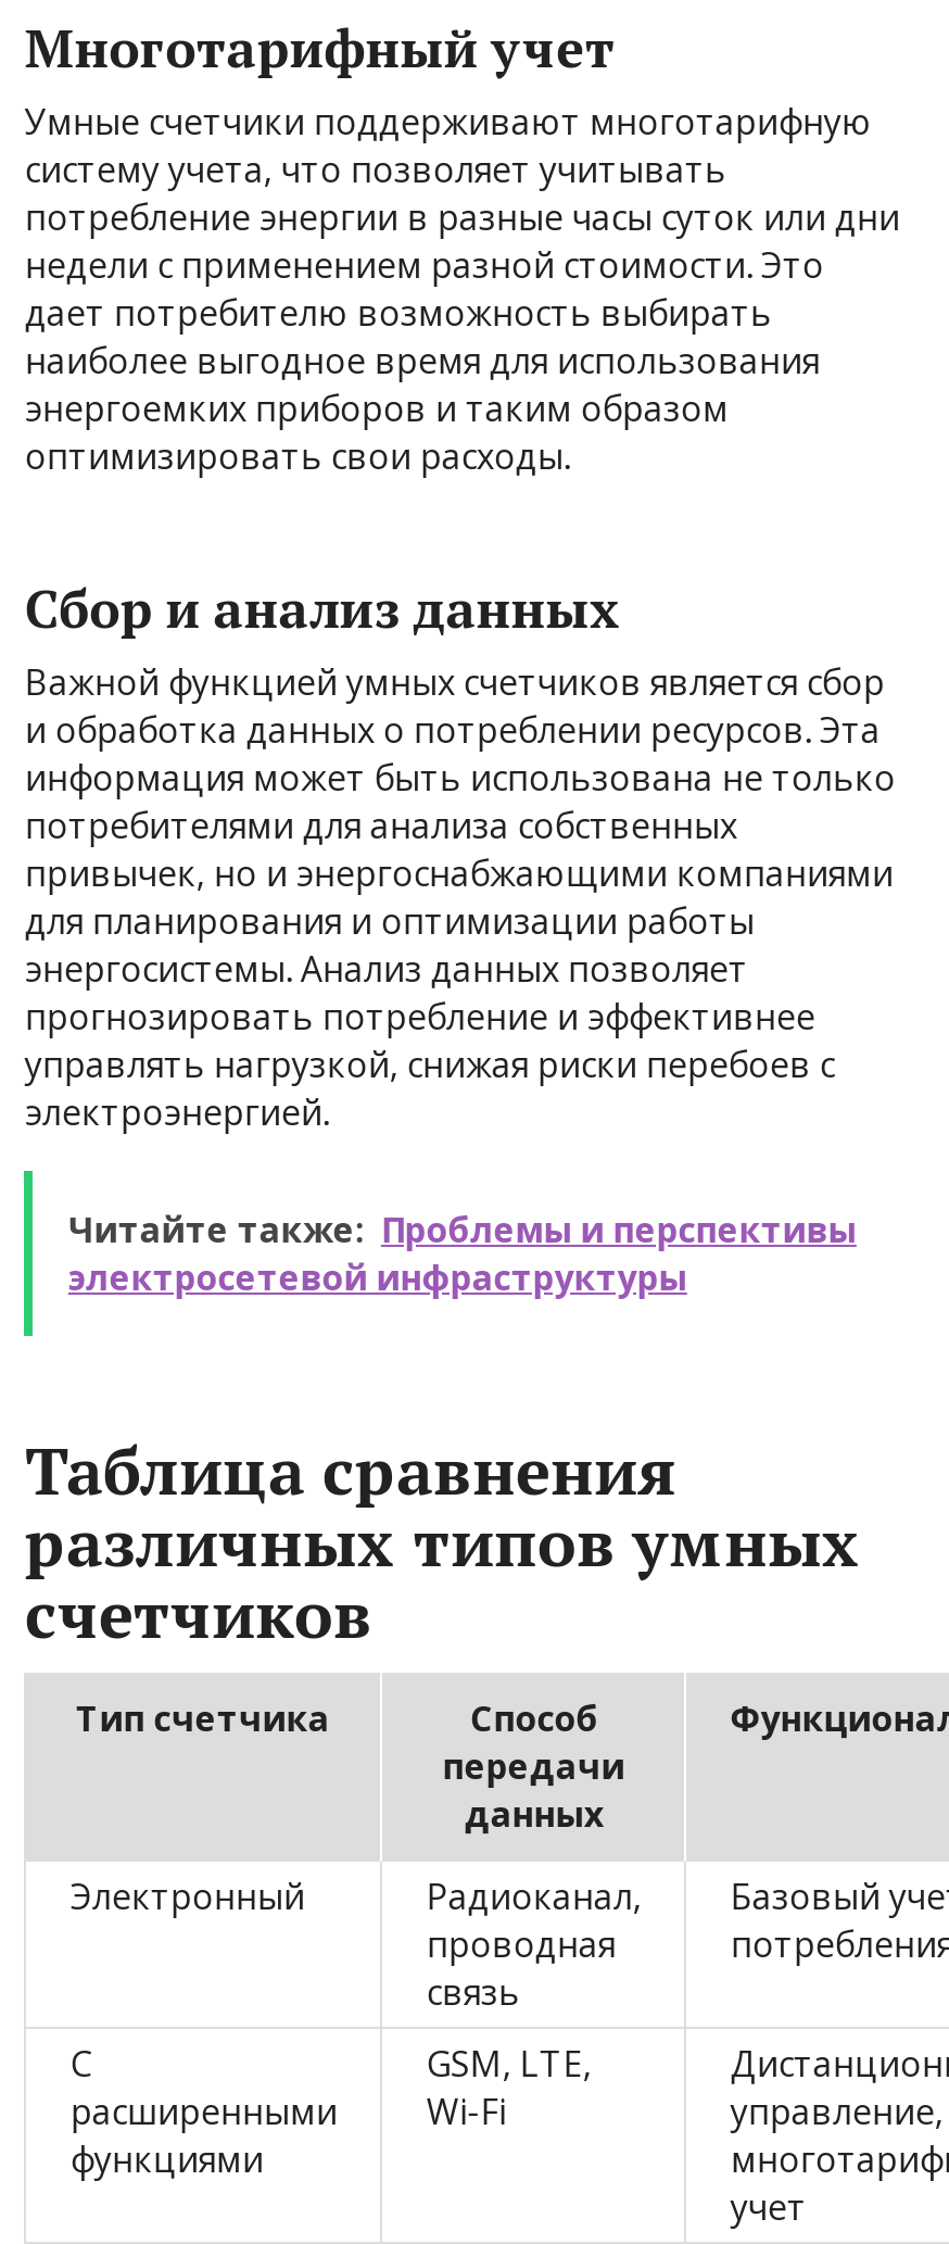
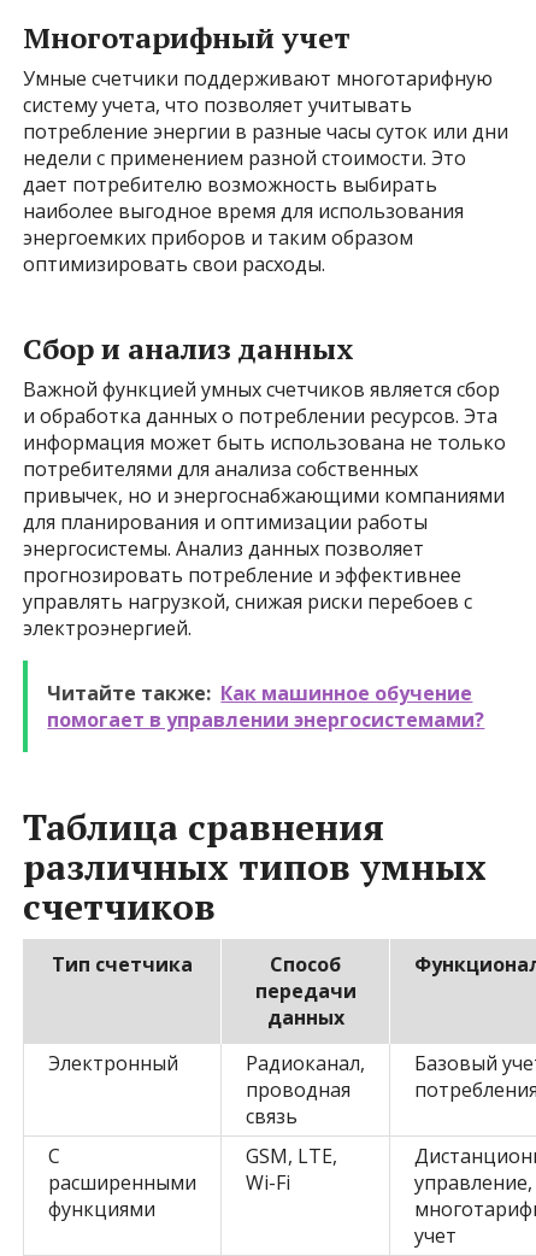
[68,1206,856,1301] Читайте также: Проблемы и перспективы | электросетевой инфраструктуры -> [47,680,485,733] Читайте также: Как машинное обучение | помогает в управлении энергосистемами?

